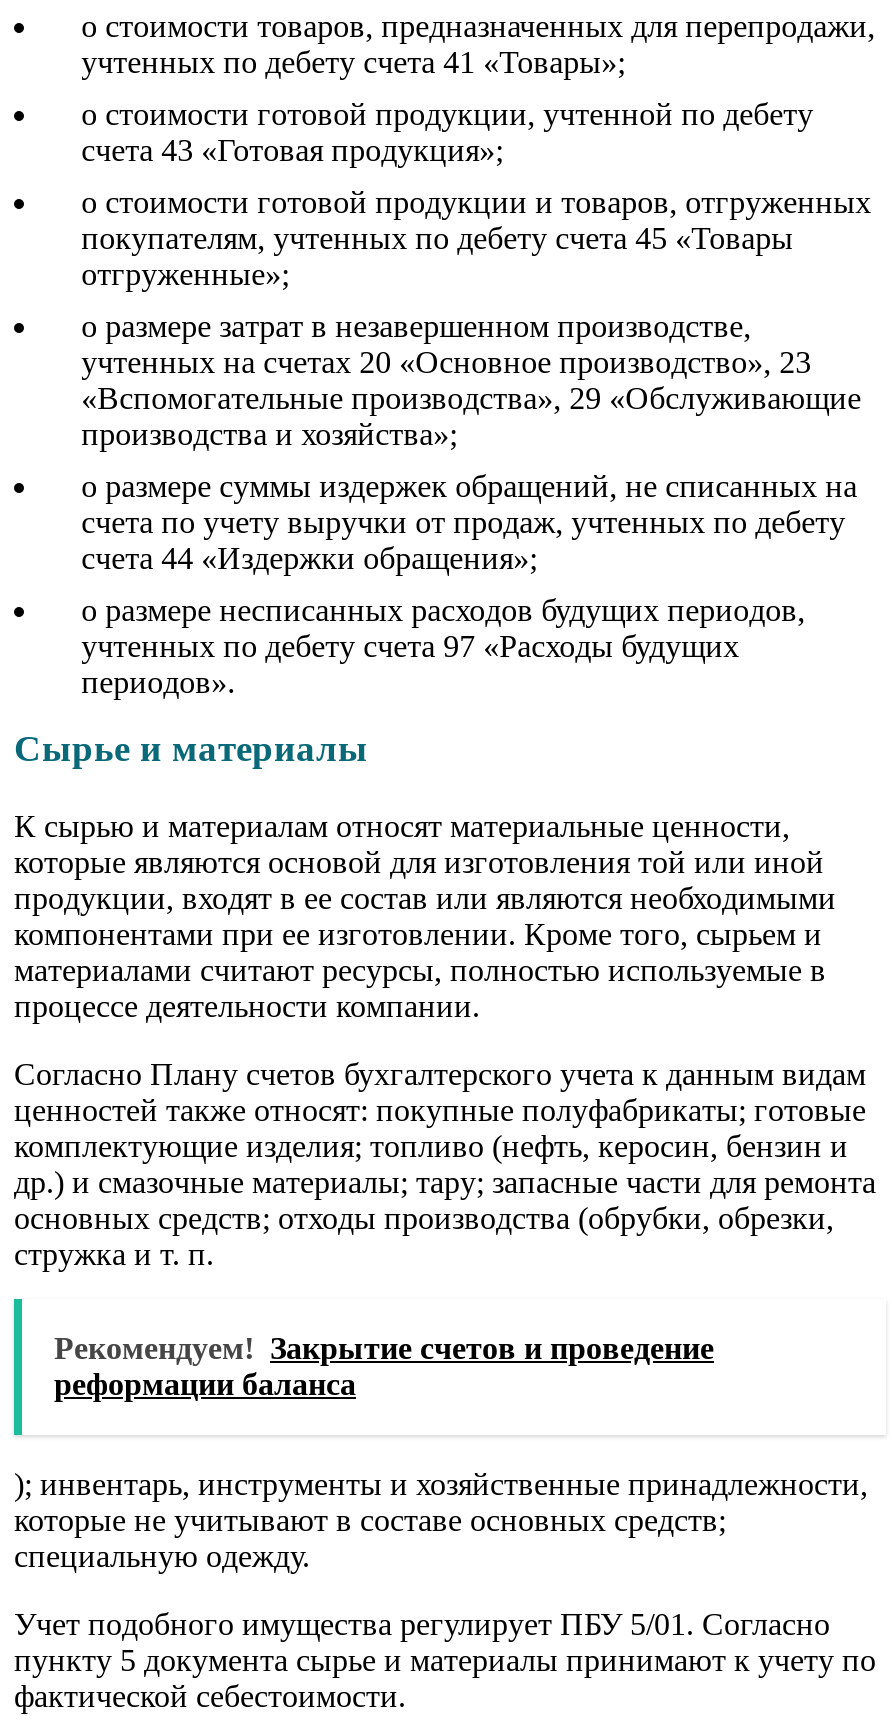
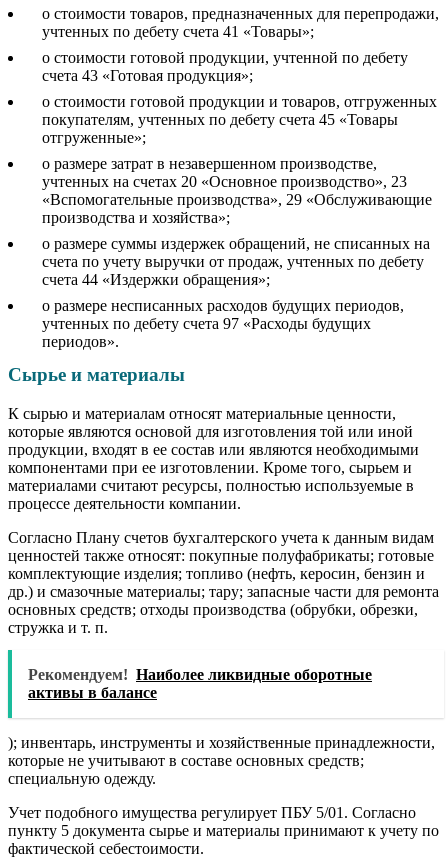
[54,1330,714,1400] Рекомендуем! Закрытие счетов и проведение | реформации баланса -> [28,665,372,700] Рекомендуем! Наиболее ликвидные оборотные | активы в балансе

